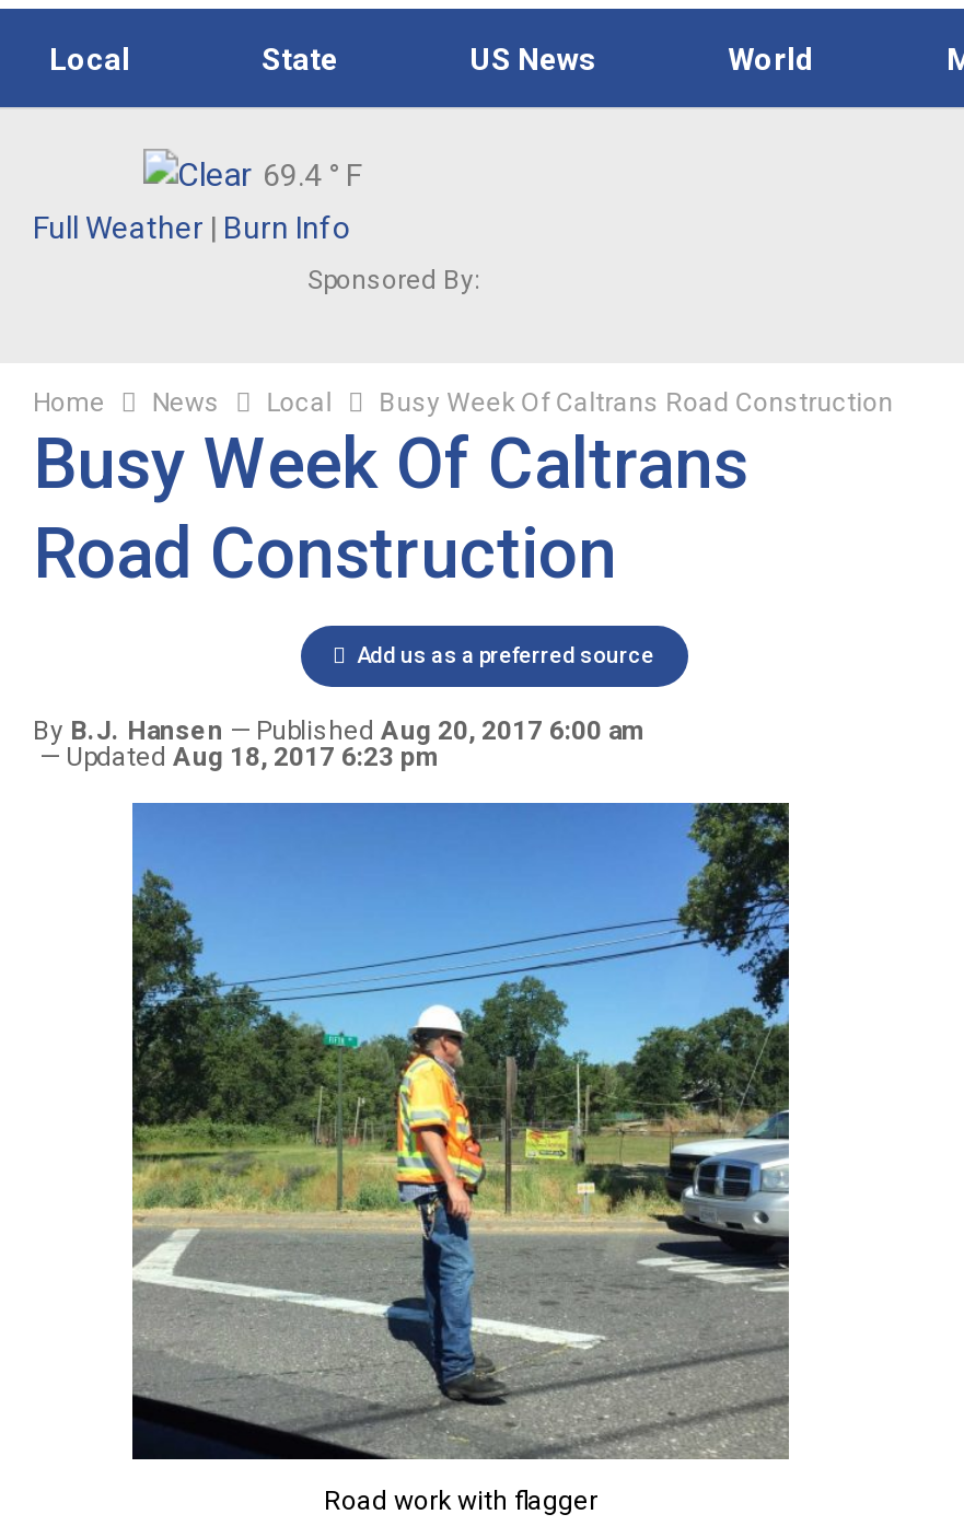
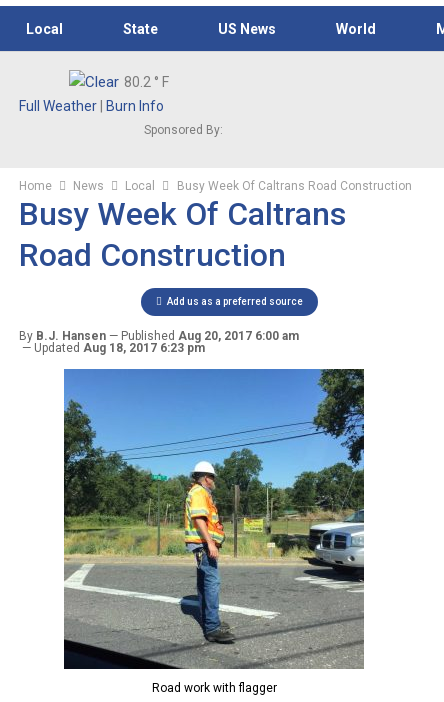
[263,158,361,193] 69.4 ° F -> [123,74,168,90] 80.2 ° F

